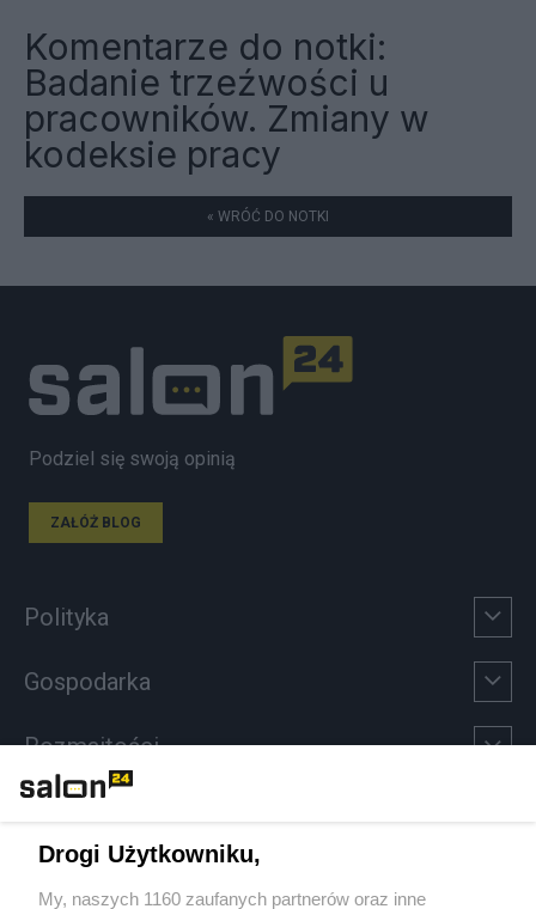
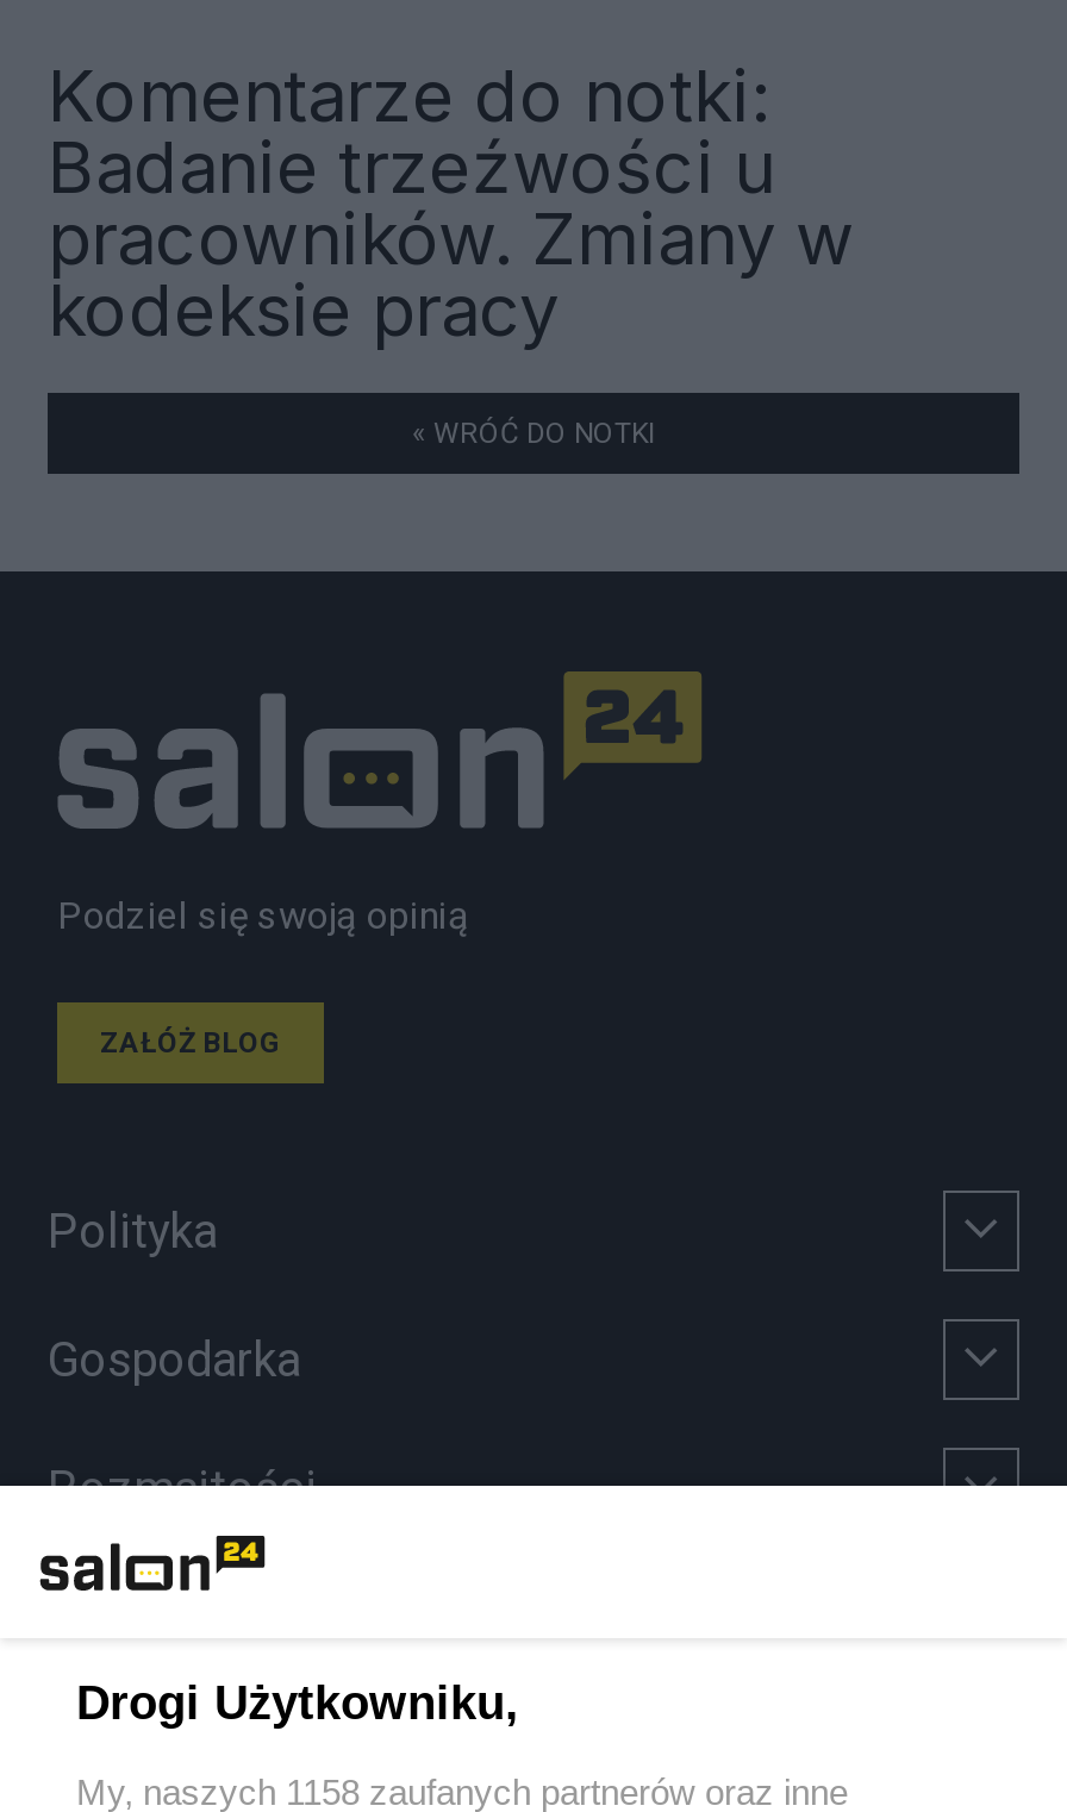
[38,889,426,909] My, naszych 1160 zaufanych partnerów oraz inne -> [76,1772,848,1812] My, naszych 1158 zaufanych partnerów oraz inne

